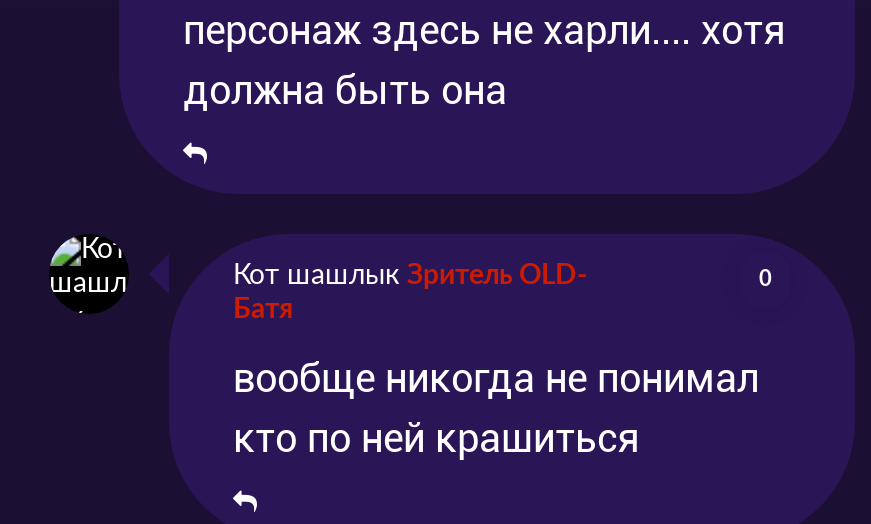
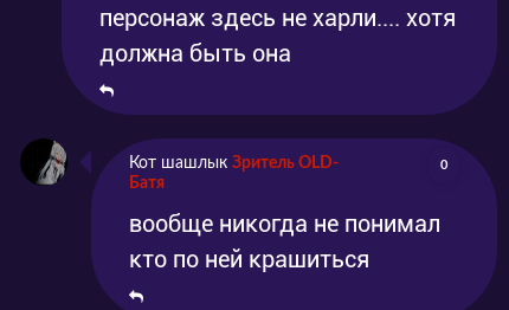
[49,236,129,314] [image] -> [20,140,67,186] [image]

